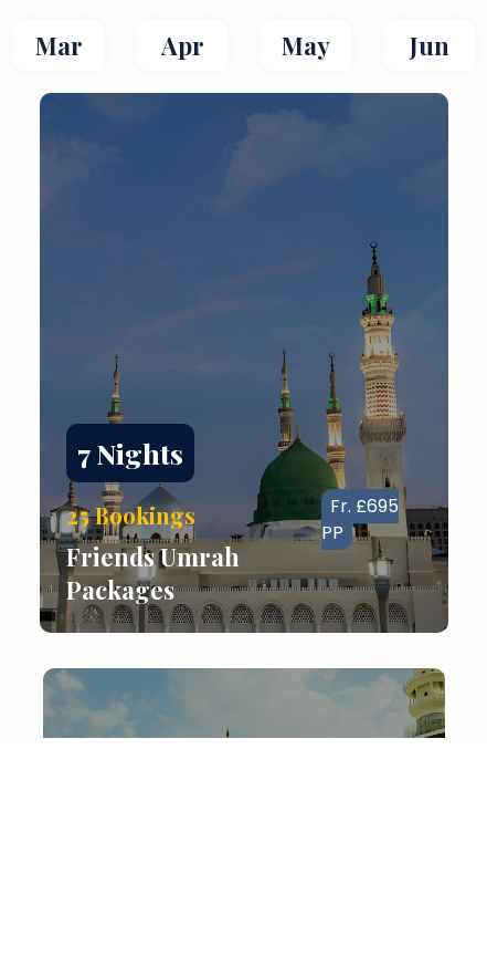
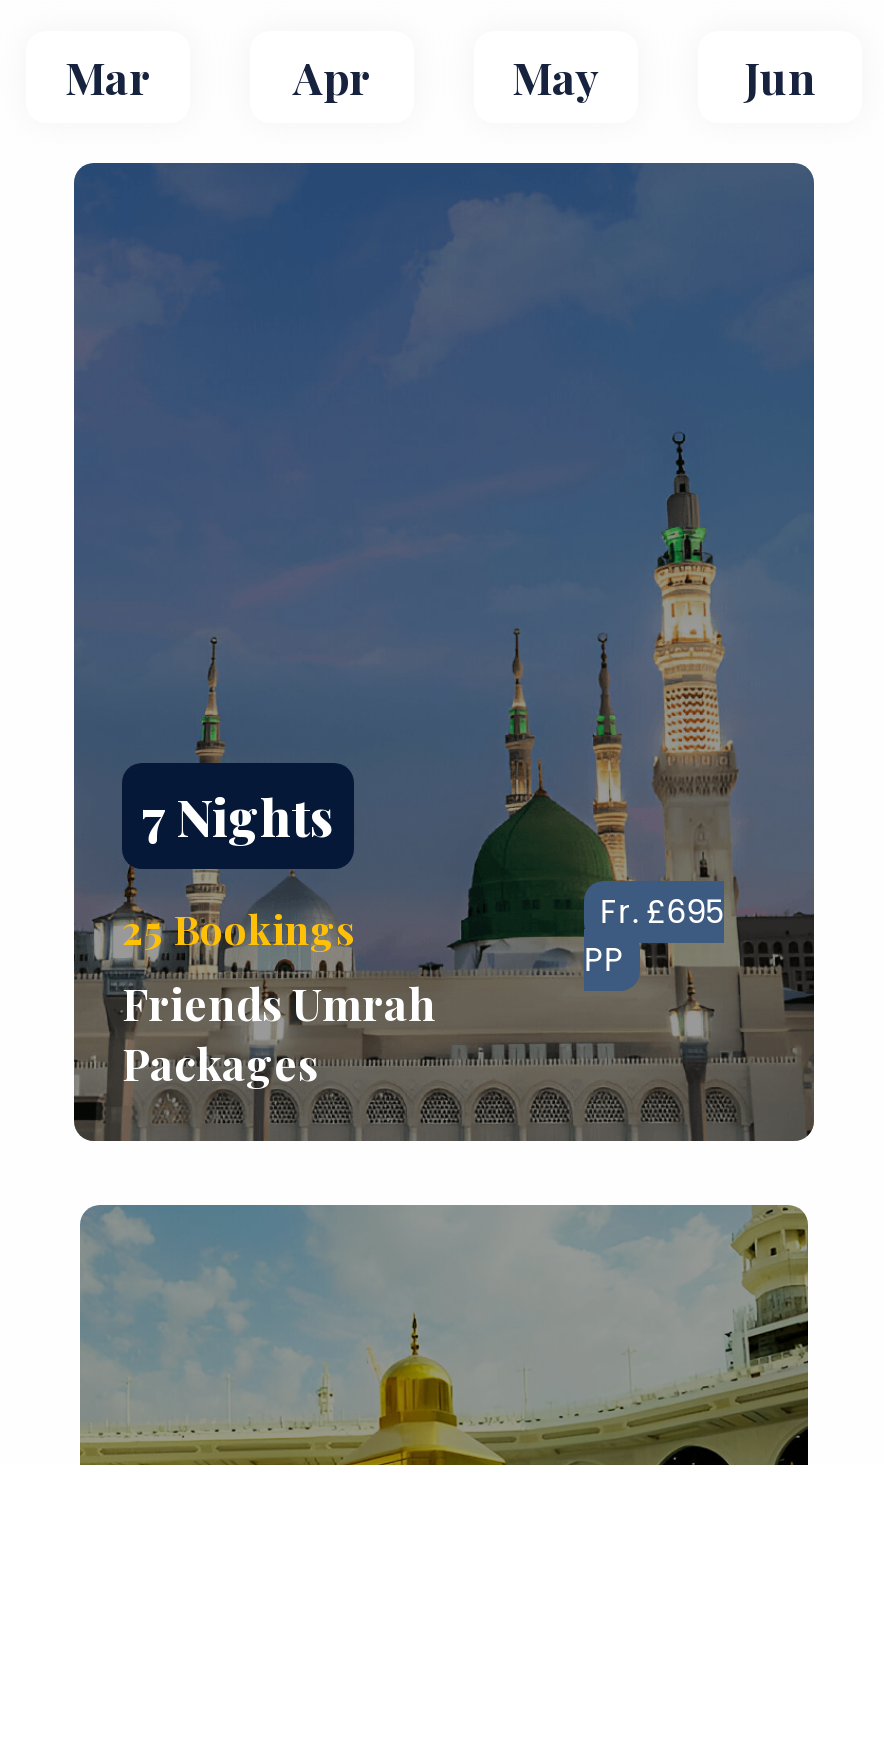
none -> [78,1329,810,1467] [image]

